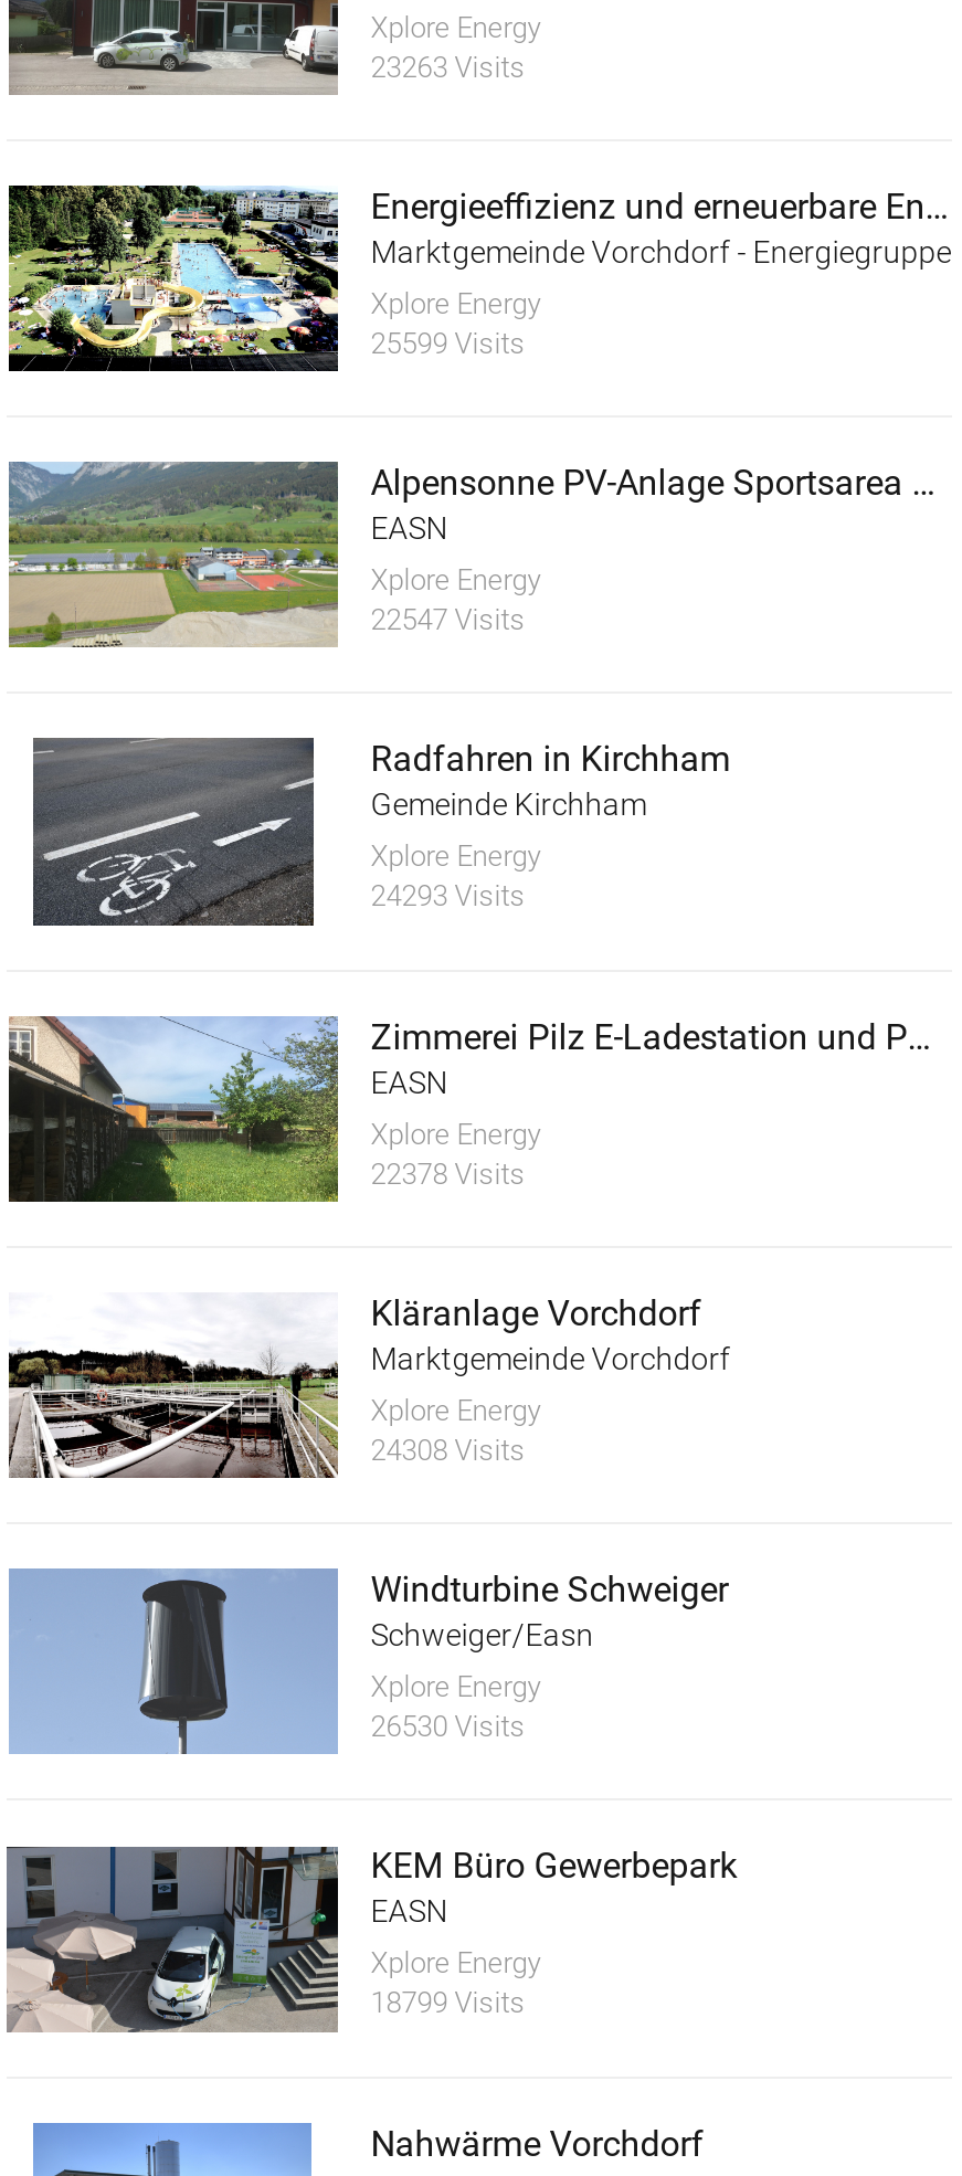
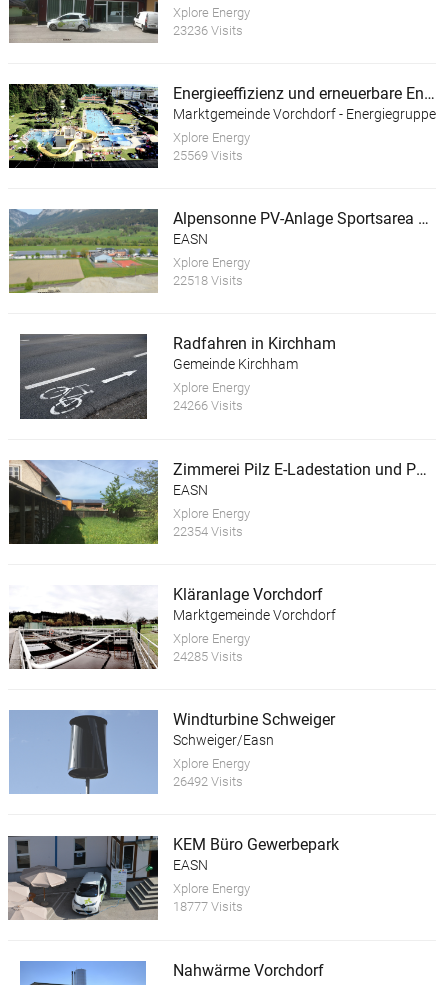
[371,50,525,83] 23263 Visits -> [173,23,243,38] 23236 Visits
[371,327,525,360] 25599 Visits -> [173,148,243,163] 25569 Visits
[371,603,525,636] 22547 Visits -> [173,273,243,288] 22518 Visits
[371,880,525,913] 24293 Visits -> [173,398,243,413] 24266 Visits
[371,1157,525,1190] 22378 Visits -> [173,524,243,539] 22354 Visits
[371,1433,525,1466] 24308 Visits -> [173,649,243,664] 24285 Visits
[371,1710,525,1743] 26530 Visits -> [173,774,243,789] 26492 Visits
[371,1987,525,2020] 18799 Visits -> [173,899,243,914] 18777 Visits

